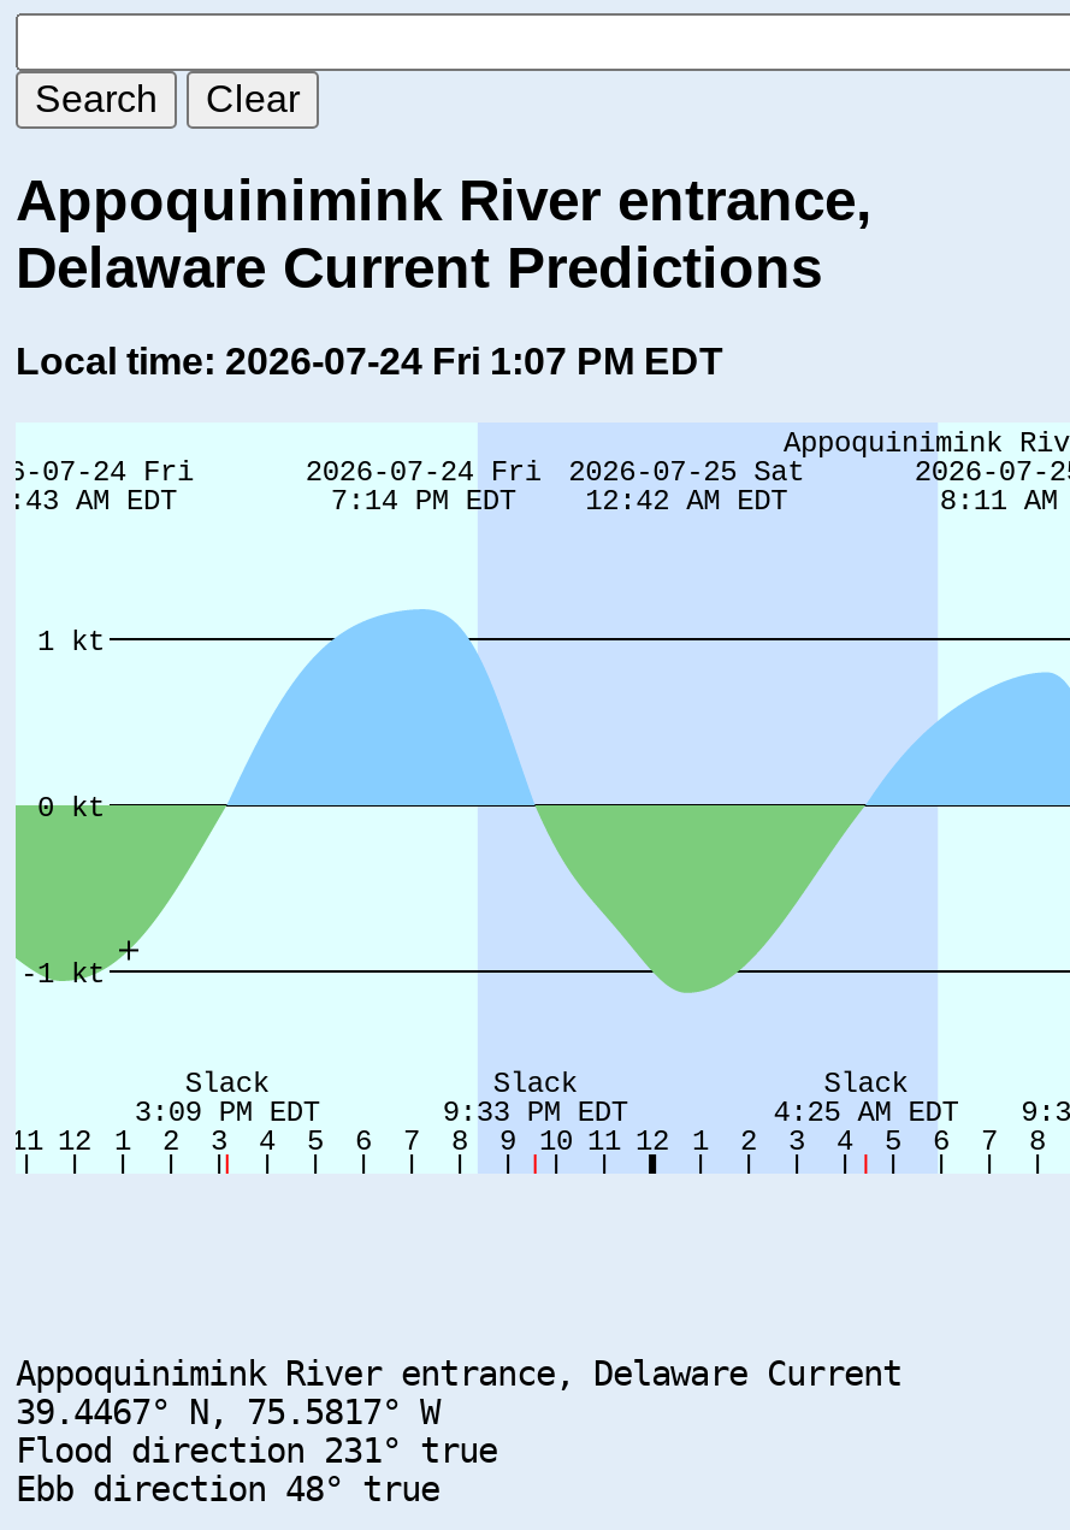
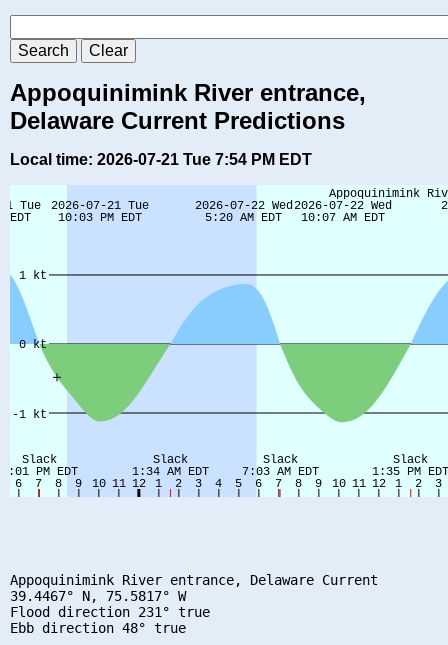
[16,341,723,382] Local time: 2026-07-24 Fri 1:07 PM EDT -> [10,151,312,168] Local time: 2026-07-21 Tue 7:54 PM EDT
[13,425,1063,1176] [image] -> [9,186,445,498] [image]

